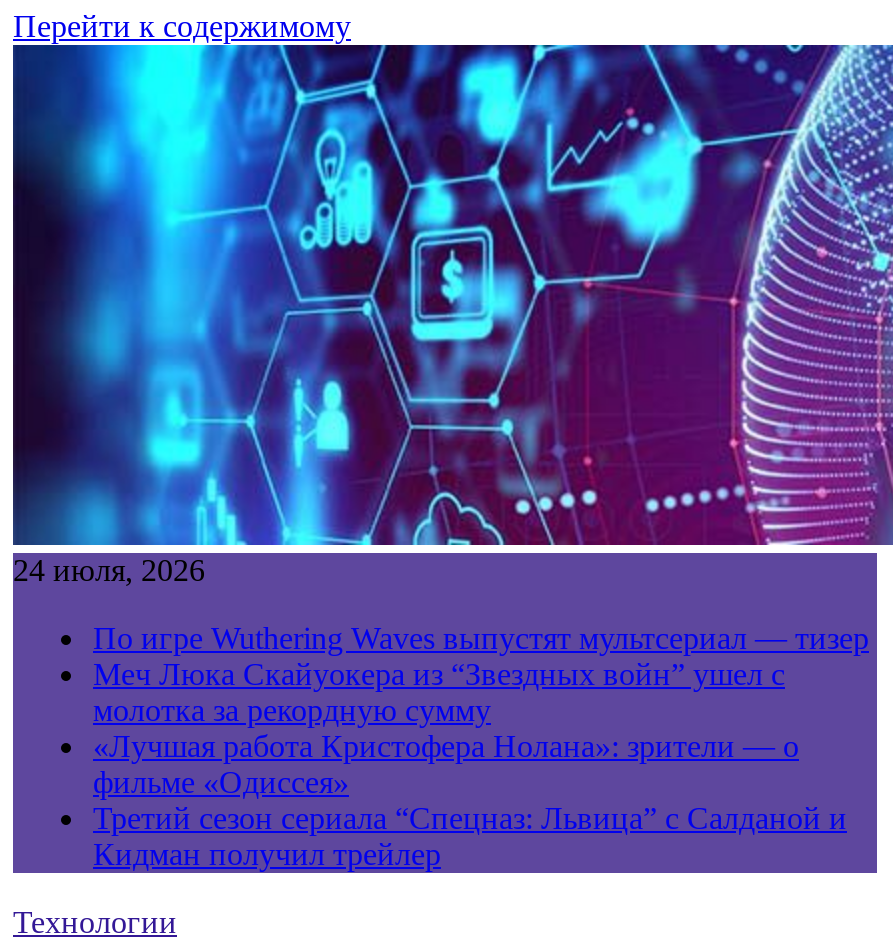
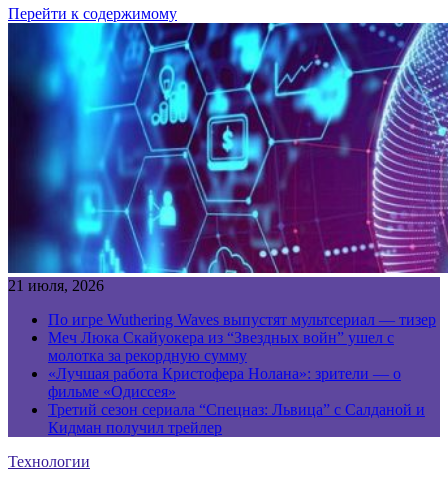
[13,553,205,587] 24 июля, 2026 -> [8,277,104,294] 21 июля, 2026

